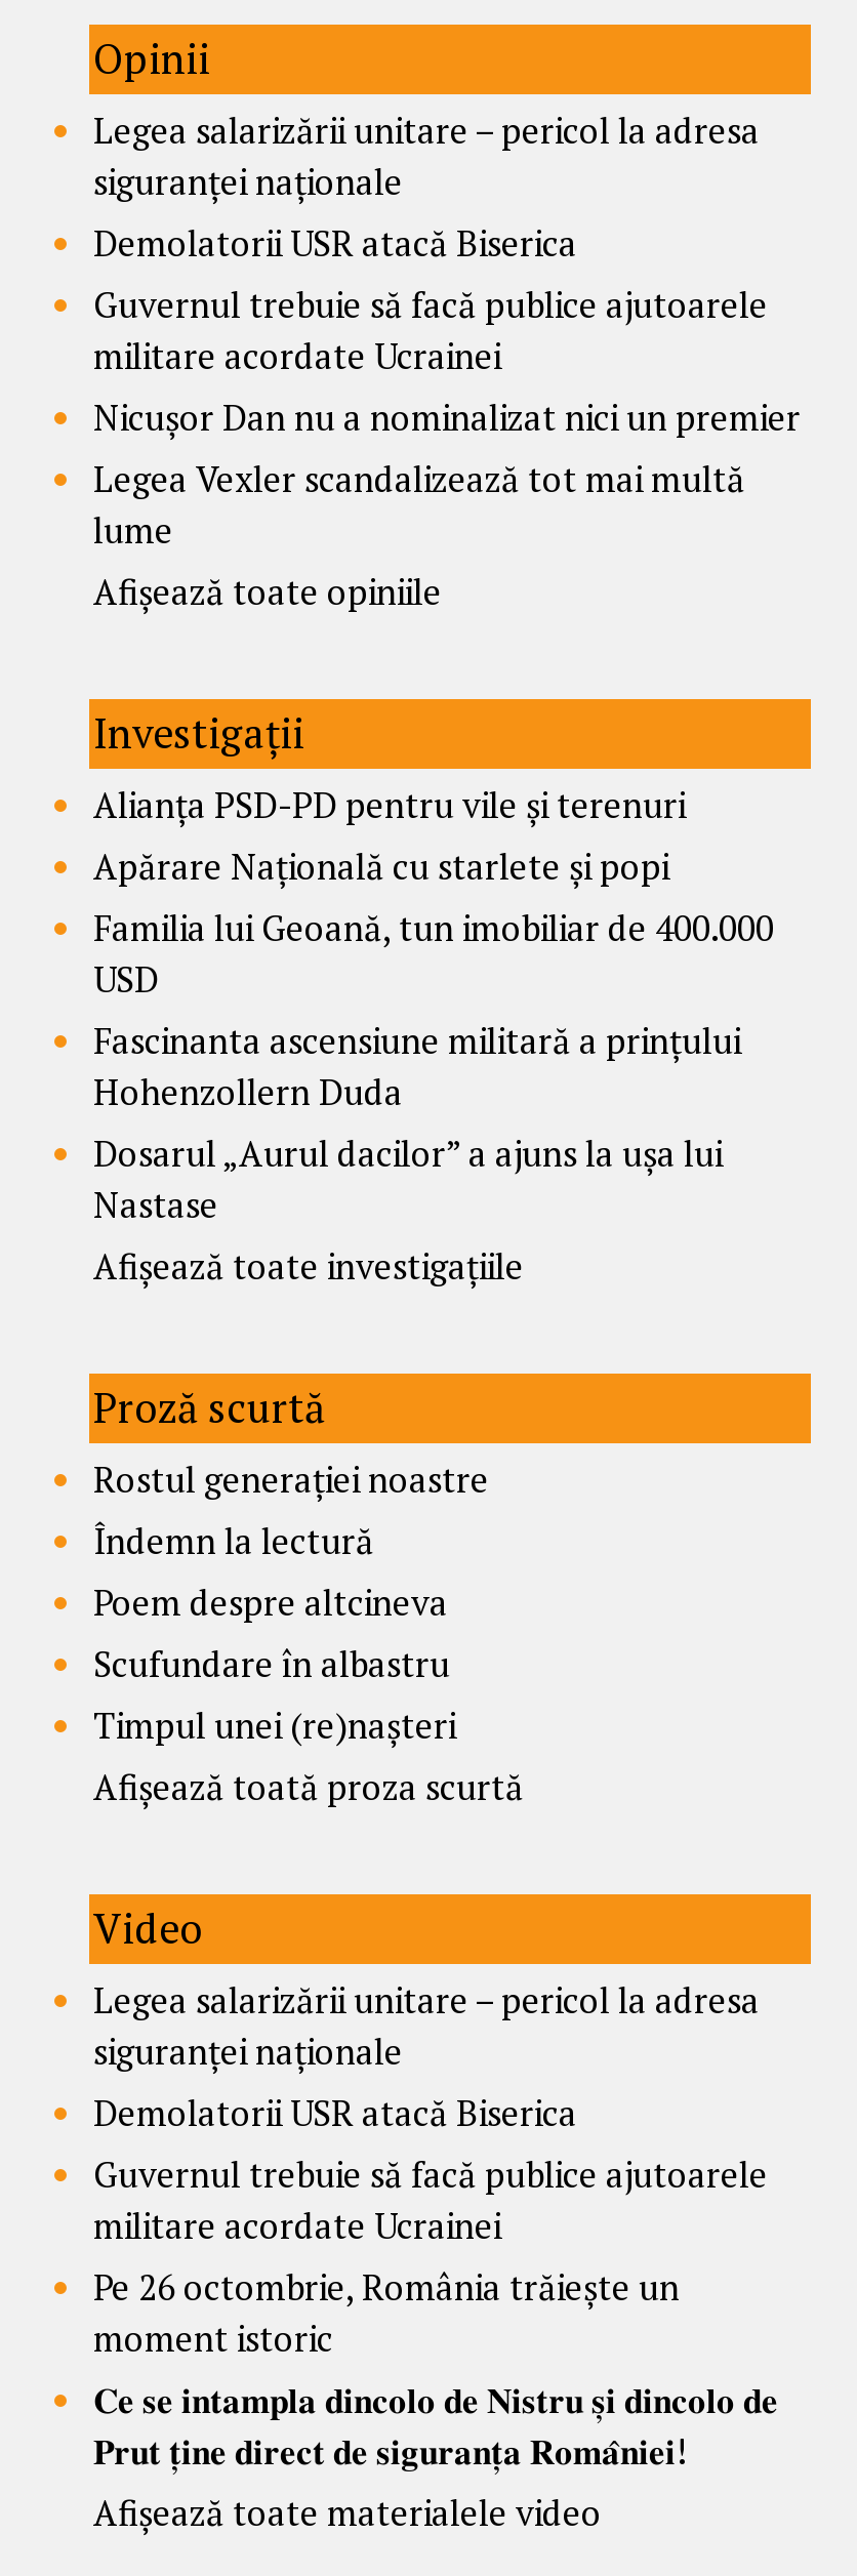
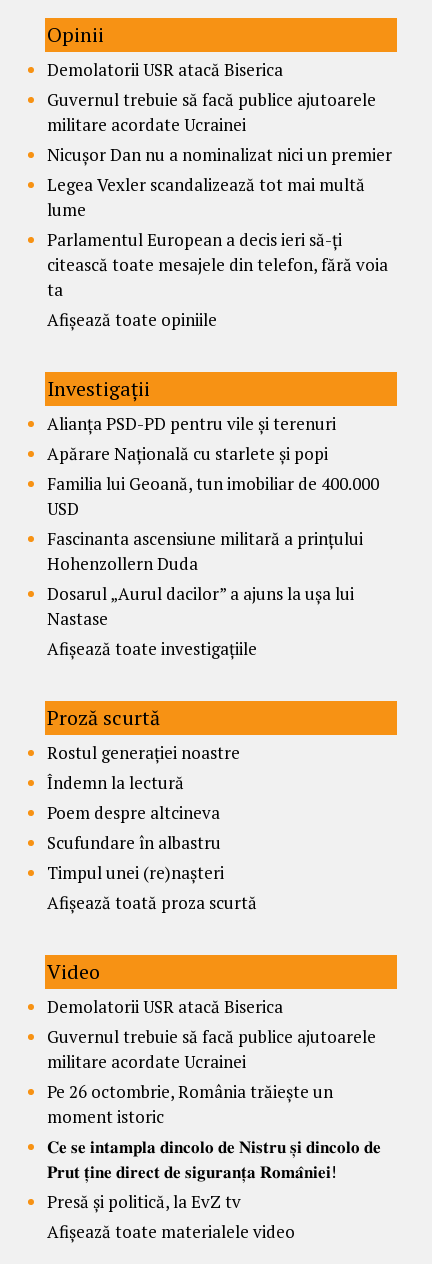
[93,106,760,204] Legea salarizării unitare – pericol la adresa | siguranței naționale -> none
moved [93,218,801,553] -> [47,57,392,220]: Demolatorii USR atacă Biserica | Guvernul trebuie să facă publice ajutoarele | militare acordate Ucrainei | Nicușor Dan nu a nominalizat nici un premier | Legea Vexler scandalizează tot mai multă | lume
none -> [47,227,388,300] Parlamentul European a decis ieri să-ți | citească toate mesajele din telefon, fără voia | ta
moved [93,567,774,1955] -> [47,307,379,984]: Afișează toate opiniile | Investigații | Alianța PSD-PD pentru vile și terenuri | ... | Afișează toată proza scurtă | Video
[93,1975,760,2074] Legea salarizării unitare – pericol la adresa | siguranței naționale -> none
moved [93,2088,768,2361] -> [47,994,376,1127]: Demolatorii USR atacă Biserica | Guvernul trebuie să facă publice ajutoarele | militare acordate Ucrainei | Pe 26 octombrie, România trăiește un | moment istoric
none -> [47,1189,241,1212] Presă și politică, la EvZ tv

